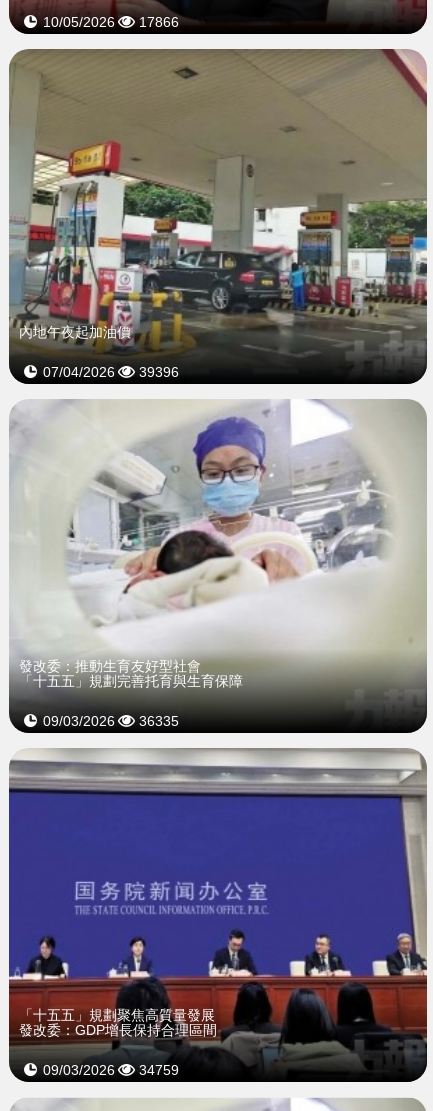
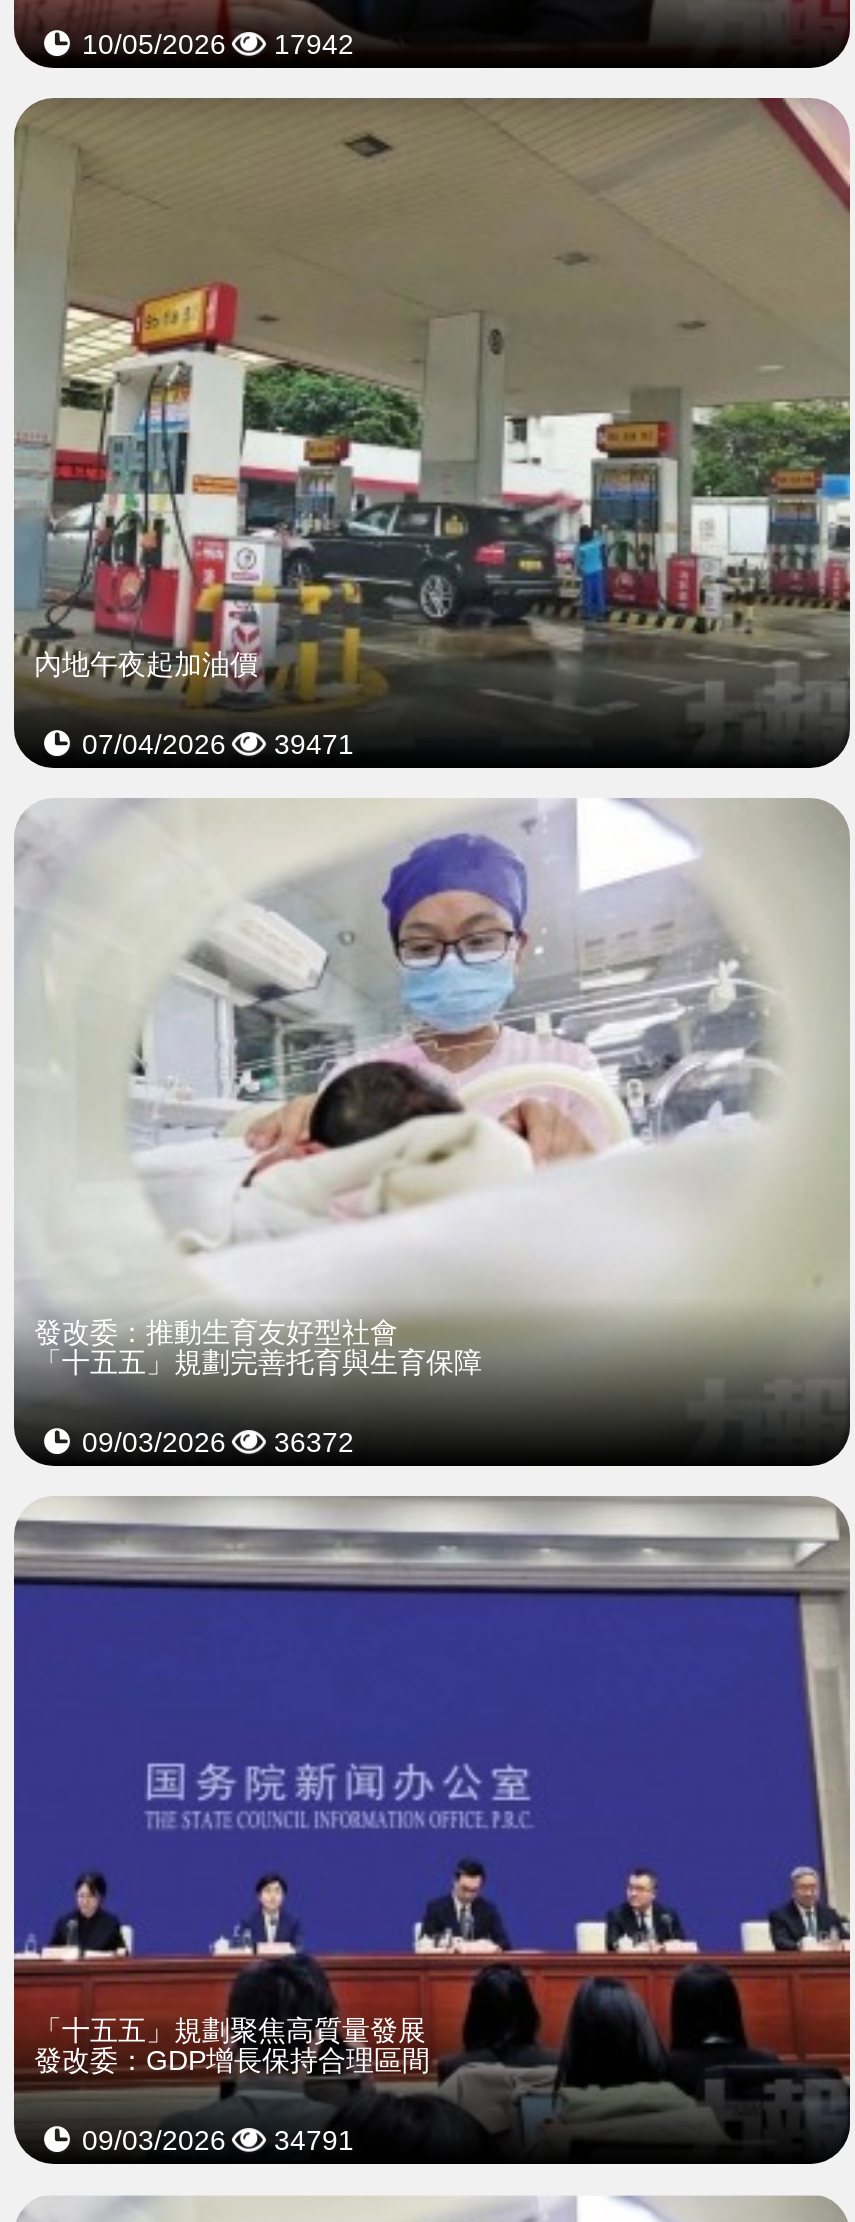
[43,14,179,30] 10/05/2026 17866 -> [82,28,354,60] 10/05/2026 17942
[43,364,179,380] 07/04/2026 39396 -> [82,727,354,759] 07/04/2026 39471
[43,713,179,729] 09/03/2026 36335 -> [82,1426,354,1458] 09/03/2026 36372
[43,1062,179,1078] 09/03/2026 34759 -> [82,2125,354,2157] 09/03/2026 34791

